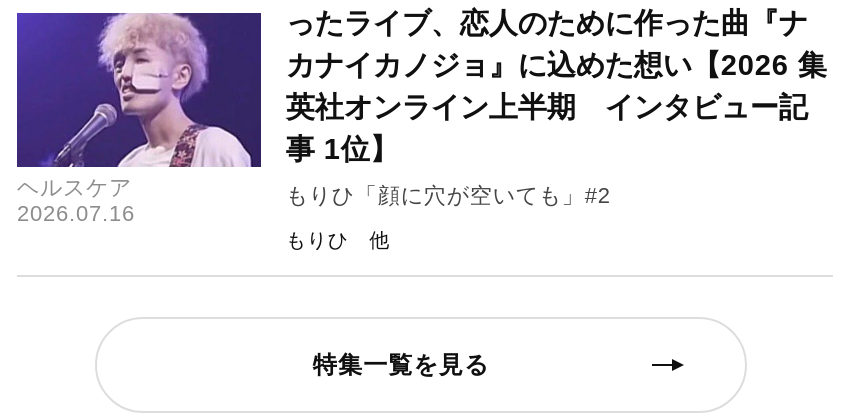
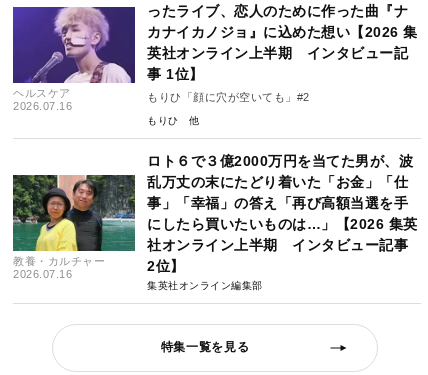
none -> [12,174,133,280] [image] | 教養・カルチャー | 2026.07.16
none -> [147,153,418,291] ロト６で３億2000万円を当てた男が、波 | 乱万丈の末にたどり着いた「お金」「仕 | 事」「幸福」の答え「再び高額当選を手 | にしたら買いたいものは…」【2026 集英 | 社オンライン上半期 インタビュー記事 | 2位】 | 集英社オンライン編集部

